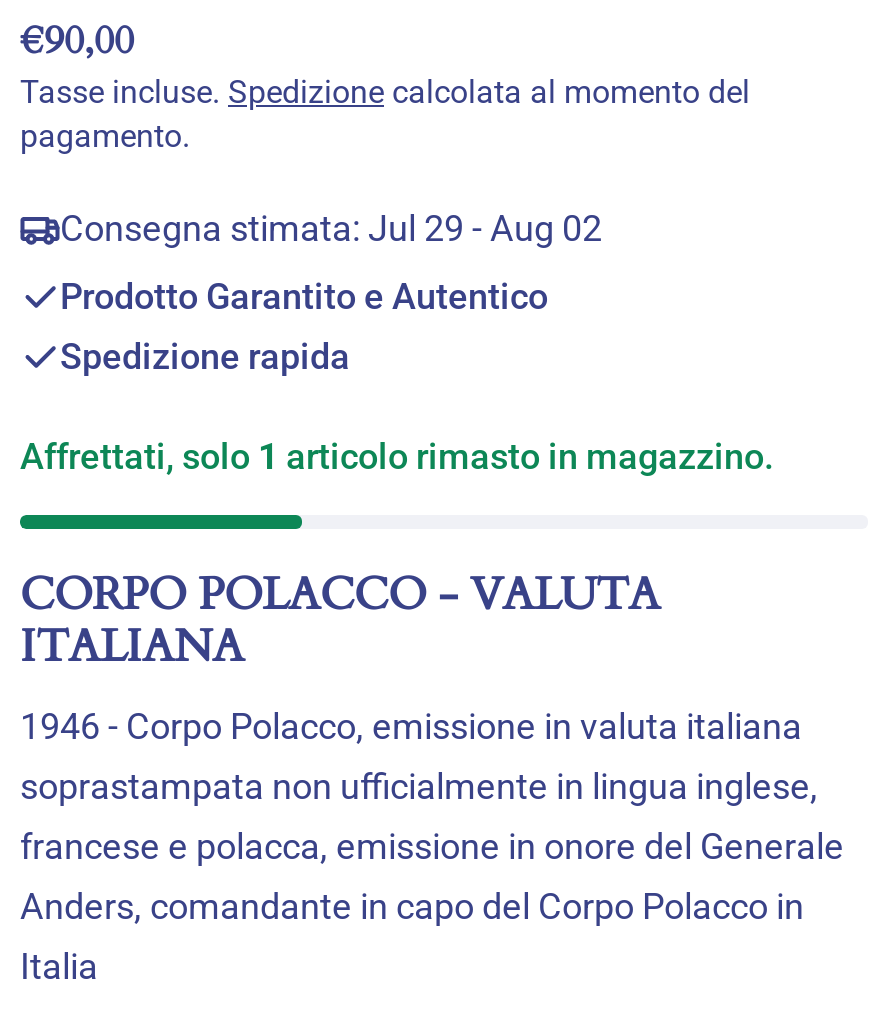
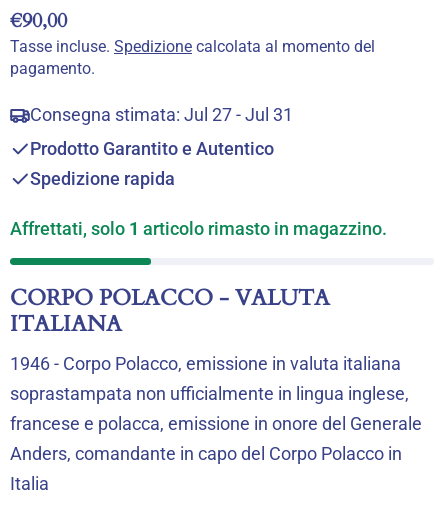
[60,207,602,249] Consegna stimata: Jul 29 - Aug 02 -> [30,104,293,125] Consegna stimata: Jul 27 - Jul 31

